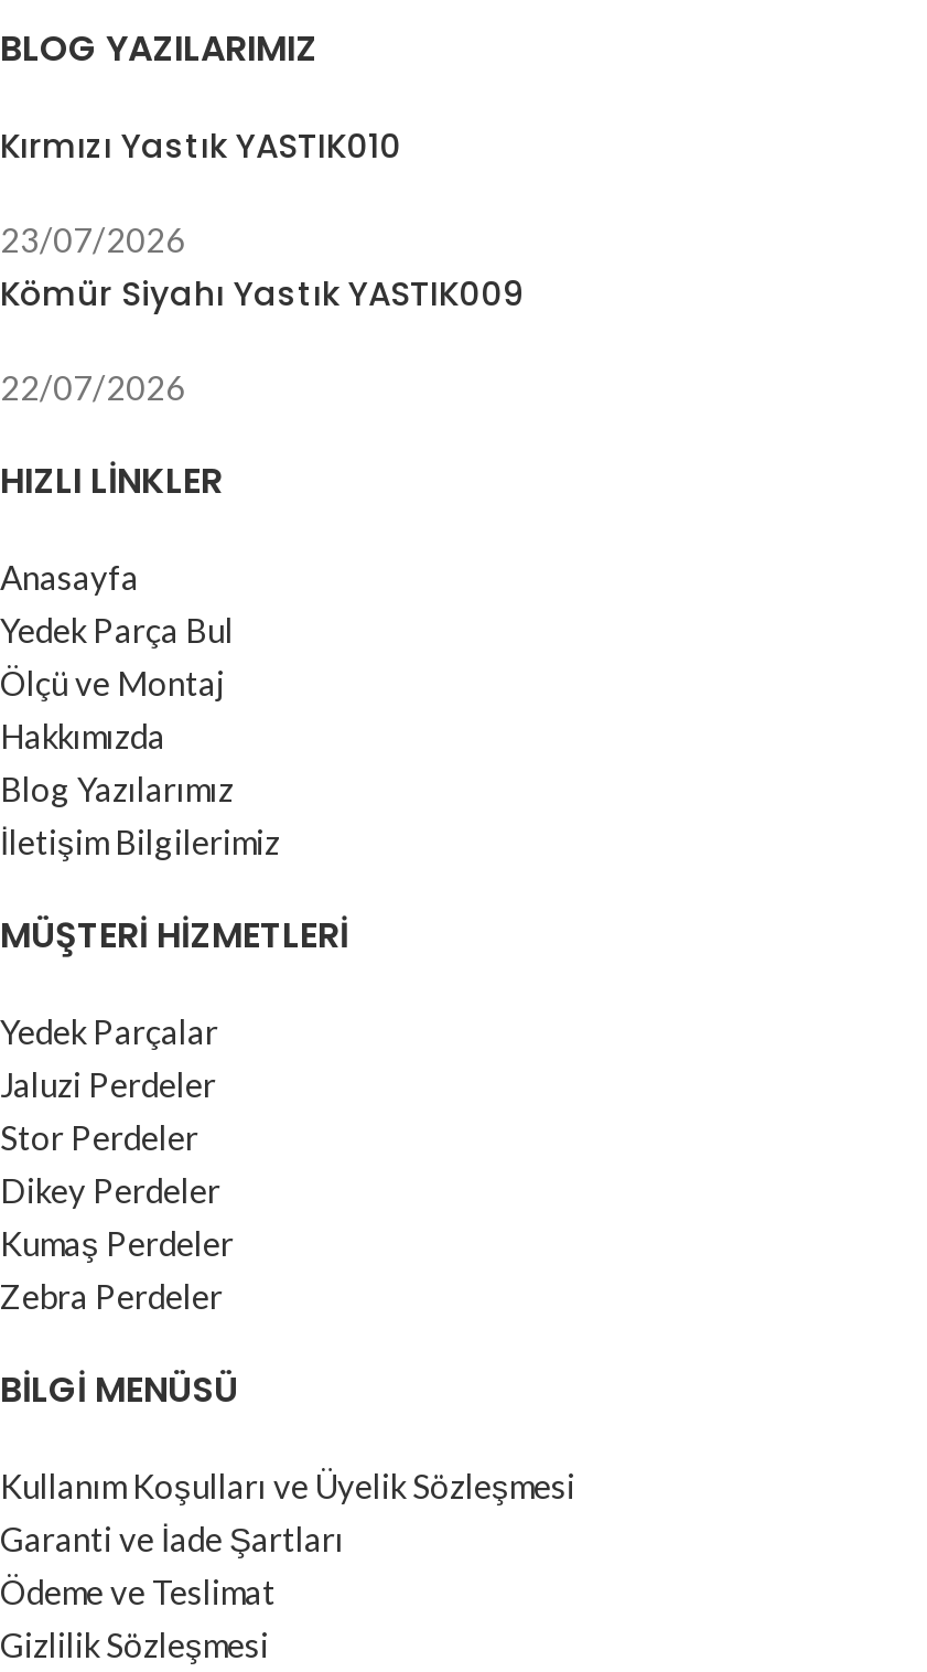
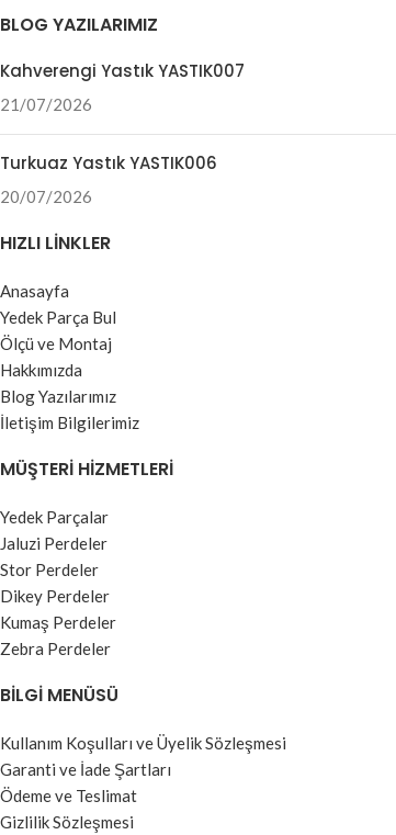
[0,124,525,408] Kırmızı Yastık YASTIK010 | 23/07/2026 | Kömür Siyahı Yastık YASTIK009 | 22/07/2026 -> [0,59,245,206] Kahverengi Yastık YASTIK007 | 21/07/2026 | Turkuaz Yastık YASTIK006 | 20/07/2026

